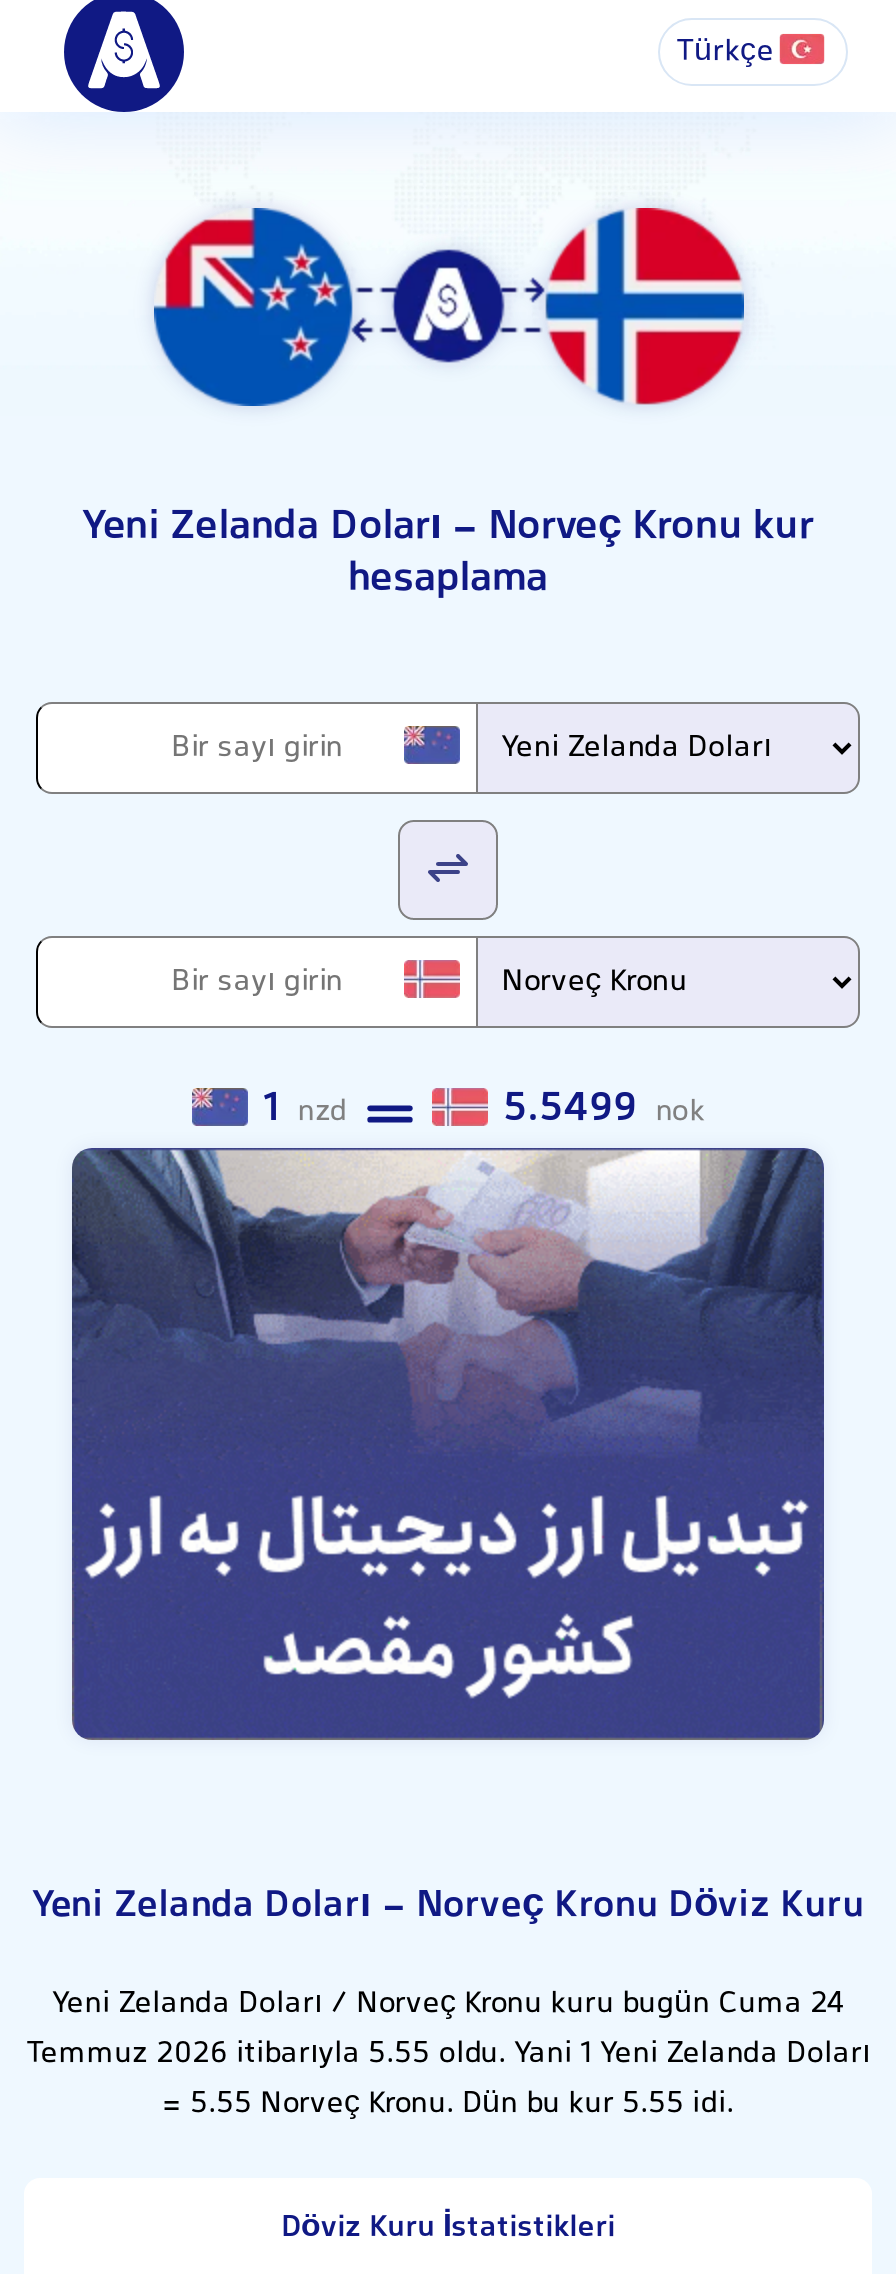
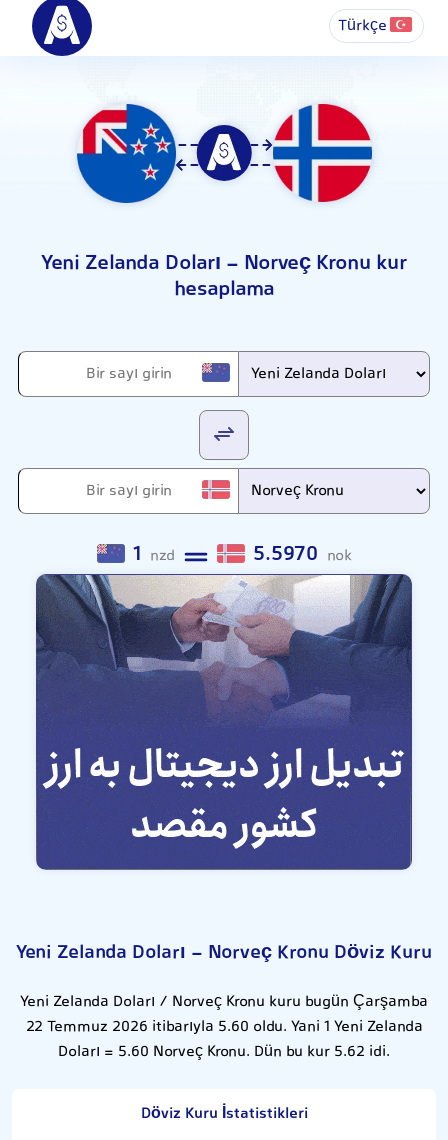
[503,1077,705,1145] 5.5499 nok -> [252,538,351,572] 5.5970 nok
[26,1980,870,2130] Yeni Zelanda Doları / Norveç Kronu kuru bugün Cuma 24 | Temmuz 2026 itibarıyla 5.55 oldu. Yani 1 Yeni Zelanda Doları | = 5.55 Norveç Kronu. Dün bu kur 5.55 idi. -> [20,990,428,1065] Yeni Zelanda Doları / Norveç Kronu kuru bugün Çarşamba | 22 Temmuz 2026 itibarıyla 5.60 oldu. Yani 1 Yeni Zelanda | Doları = 5.60 Norveç Kronu. Dün bu kur 5.62 idi.

